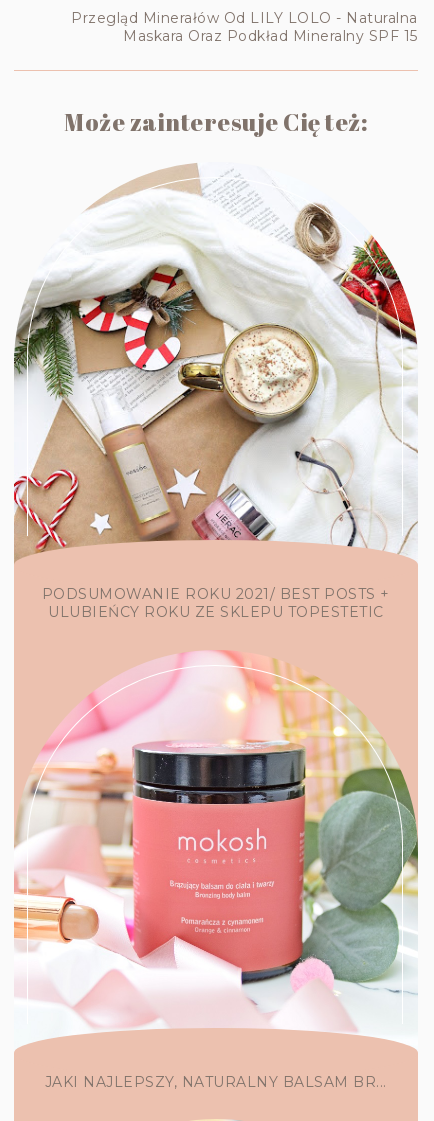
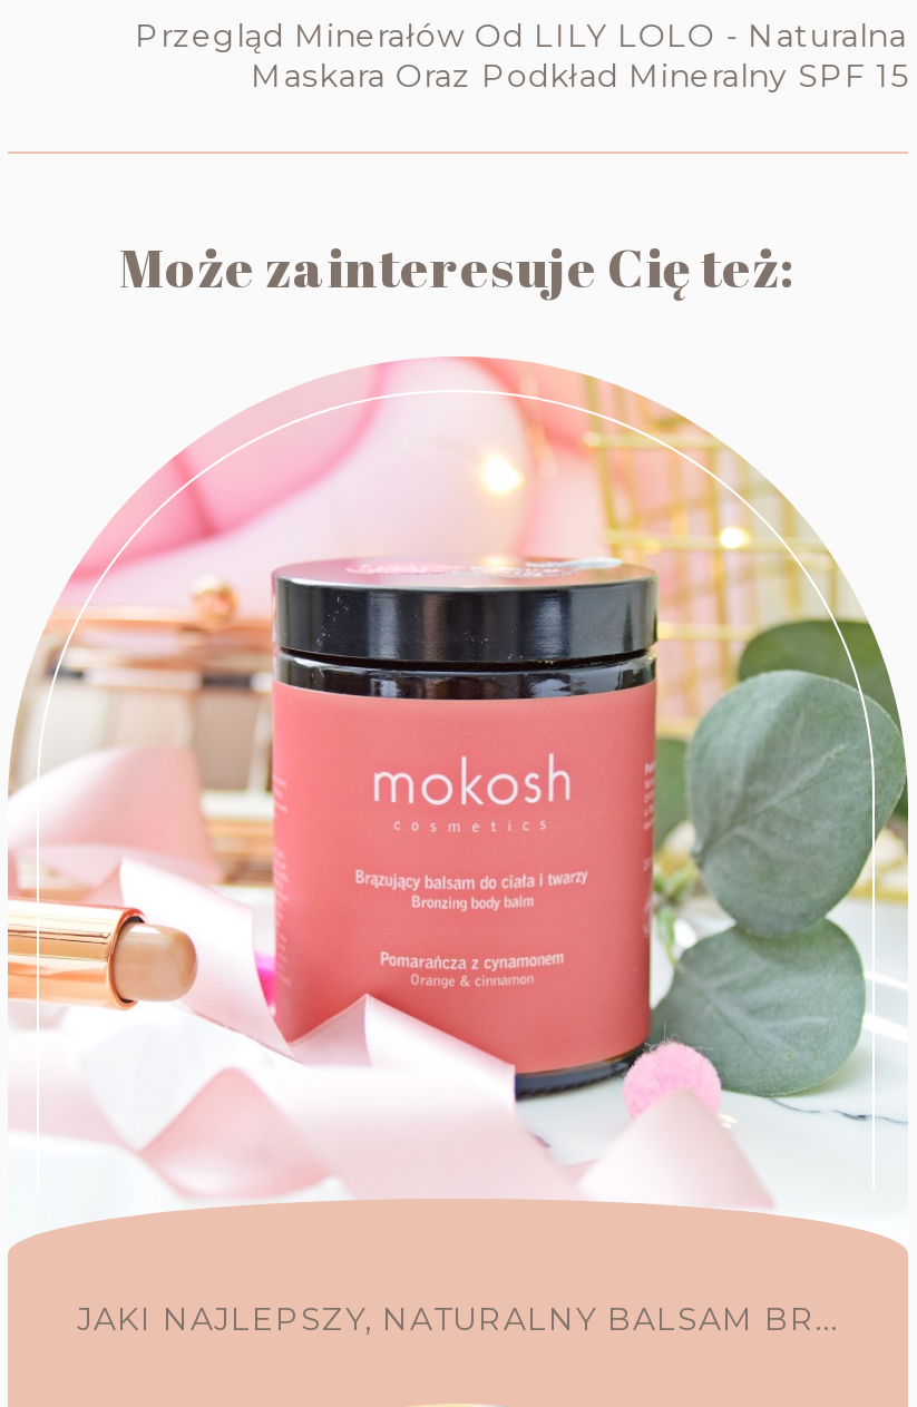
[13,164,418,621] [image] | PODSUMOWANIE ROKU 2021/ BEST POSTS + | ULUBIEŃCY ROKU ZE SKLEPU TOPESTETIC -> none

